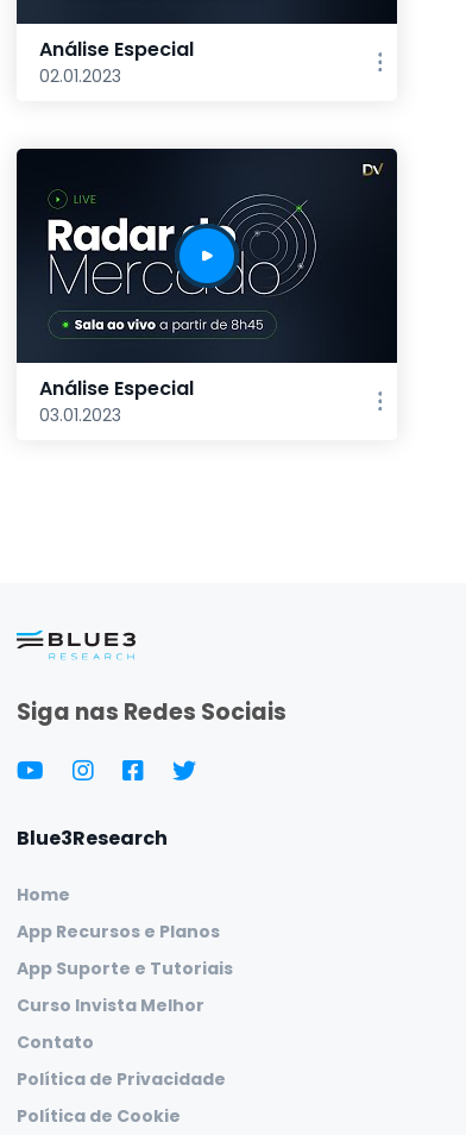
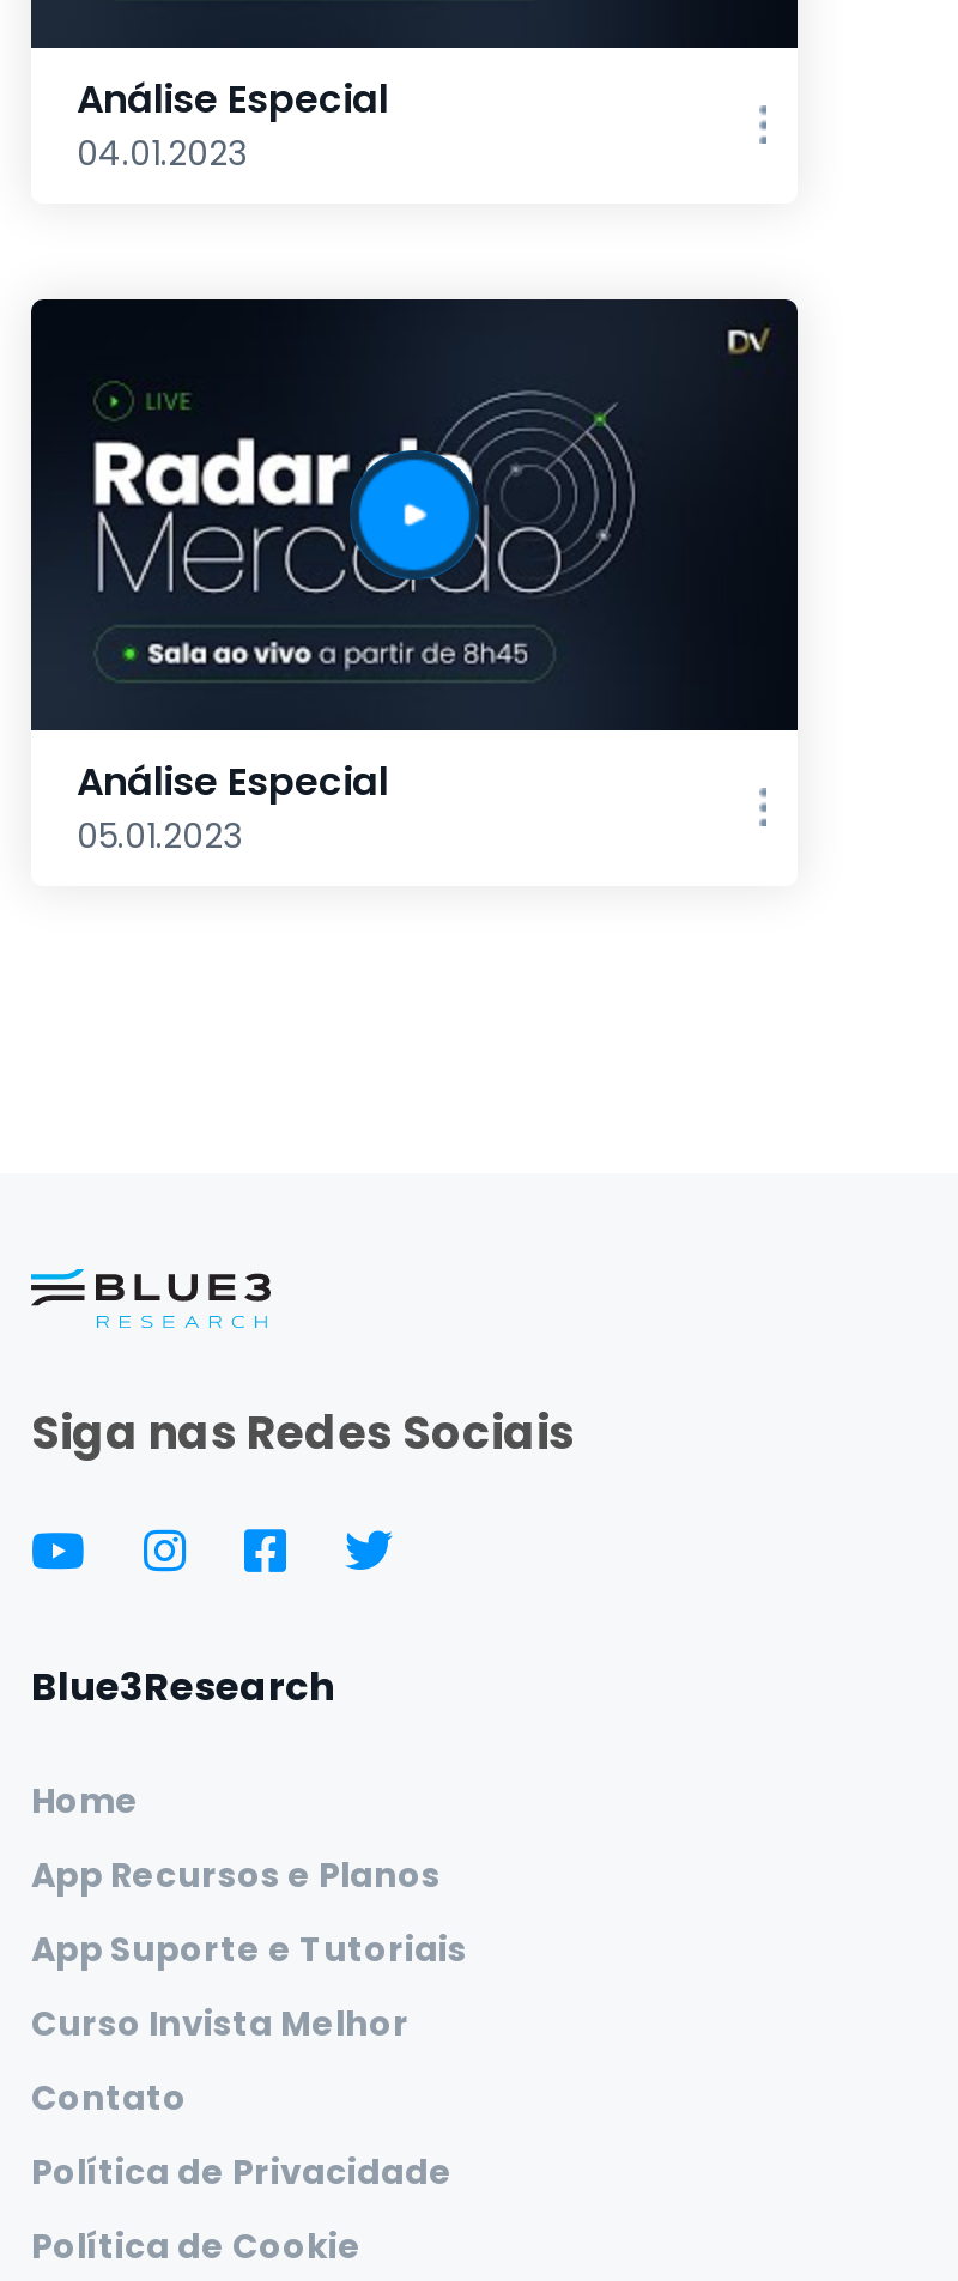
[39,64,121,88] 02.01.2023 -> [77,129,247,177] 04.01.2023
[39,403,121,427] 03.01.2023 -> [77,812,242,860] 05.01.2023

